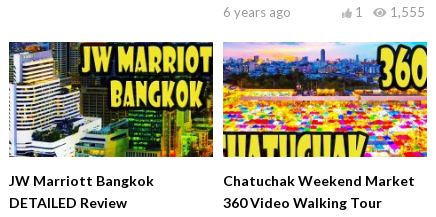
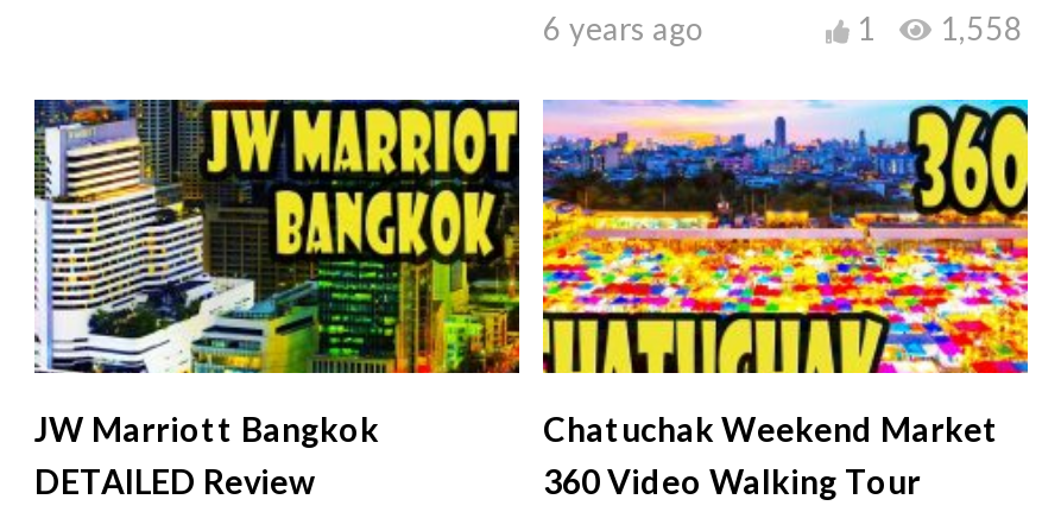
[355,4,425,20] 1 1,555 -> [857,10,1023,48] 1 1,558

